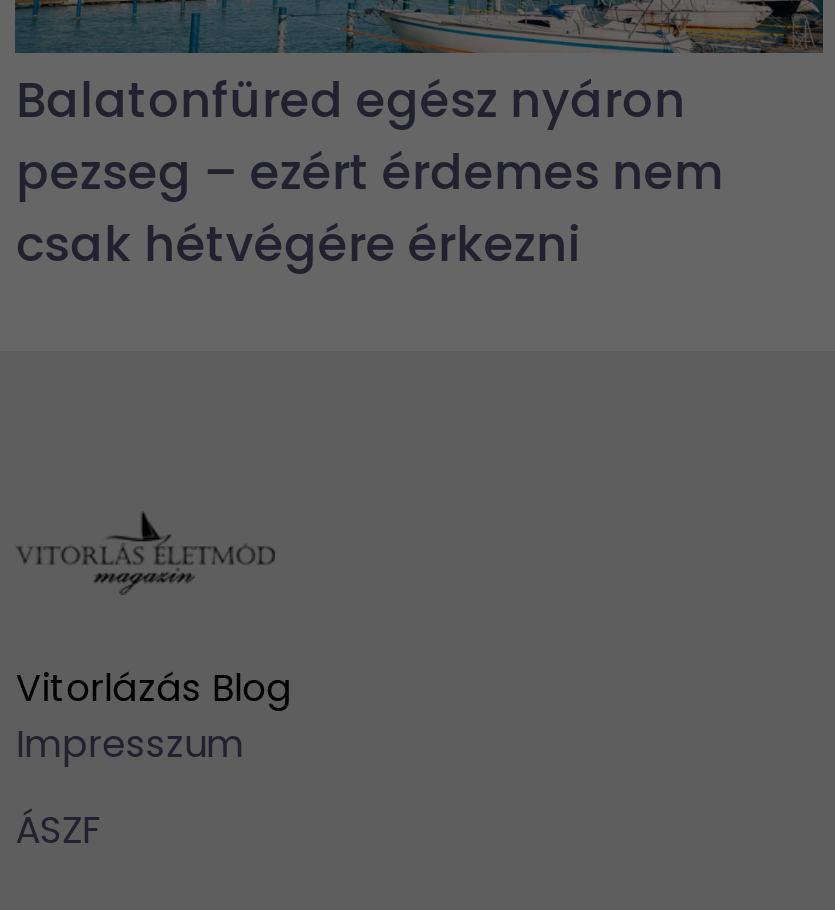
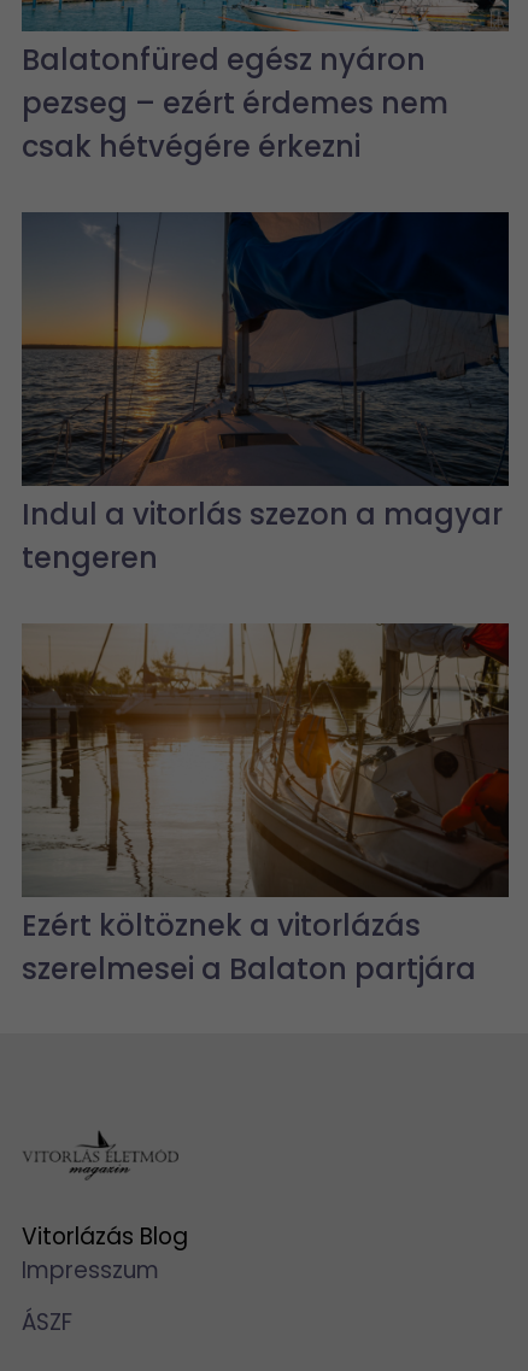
none -> [20,211,509,578] [image] | Indul a vitorlás szezon a magyar | tengeren
none -> [22,622,510,989] [image] | Ezért költöznek a vitorlázás | szerelmesei a Balaton partjára

